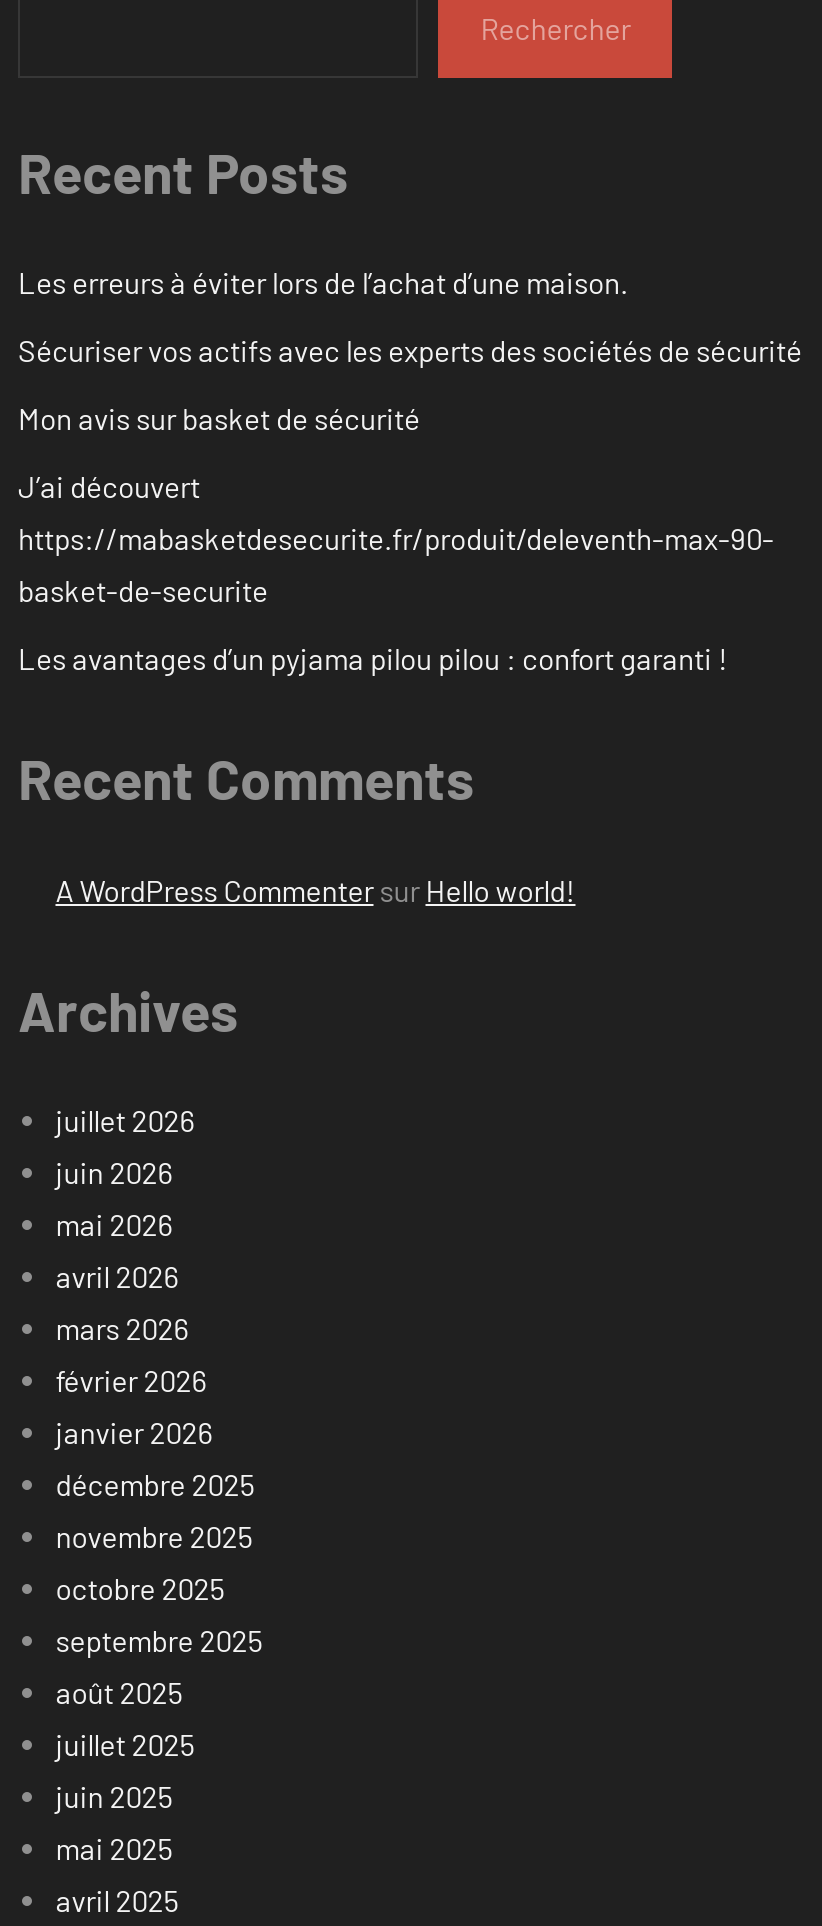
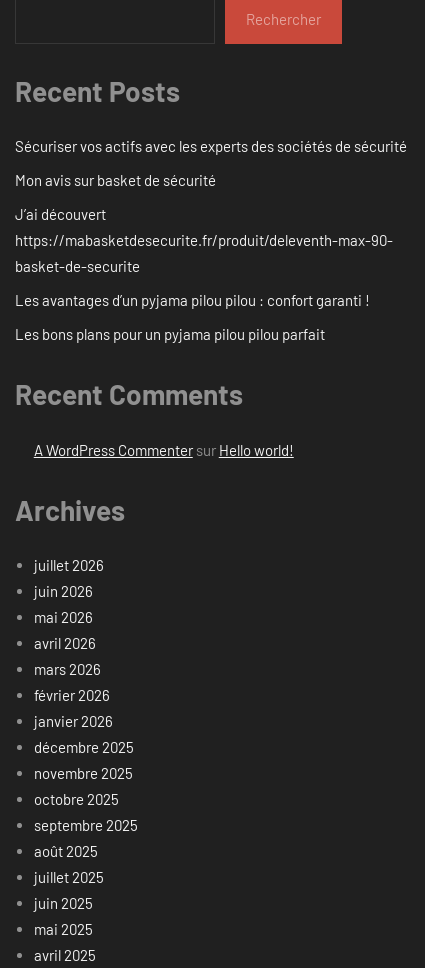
[18,265,628,301] Les erreurs à éviter lors de l’achat d’une maison. -> none
moved [18,333,802,677] -> [15,137,407,309]: Sécuriser vos actifs avec les experts des sociétés de sécurité | Mon avis sur basket de sécurité | J’ai découvert | https://mabasketdesecurite.fr/produit/deleventh-max-90- | basket-de-securite | Les avantages d’un pyjama pilou pilou : confort garanti !
none -> [15,325,325,343] Les bons plans pour un pyjama pilou pilou parfait

